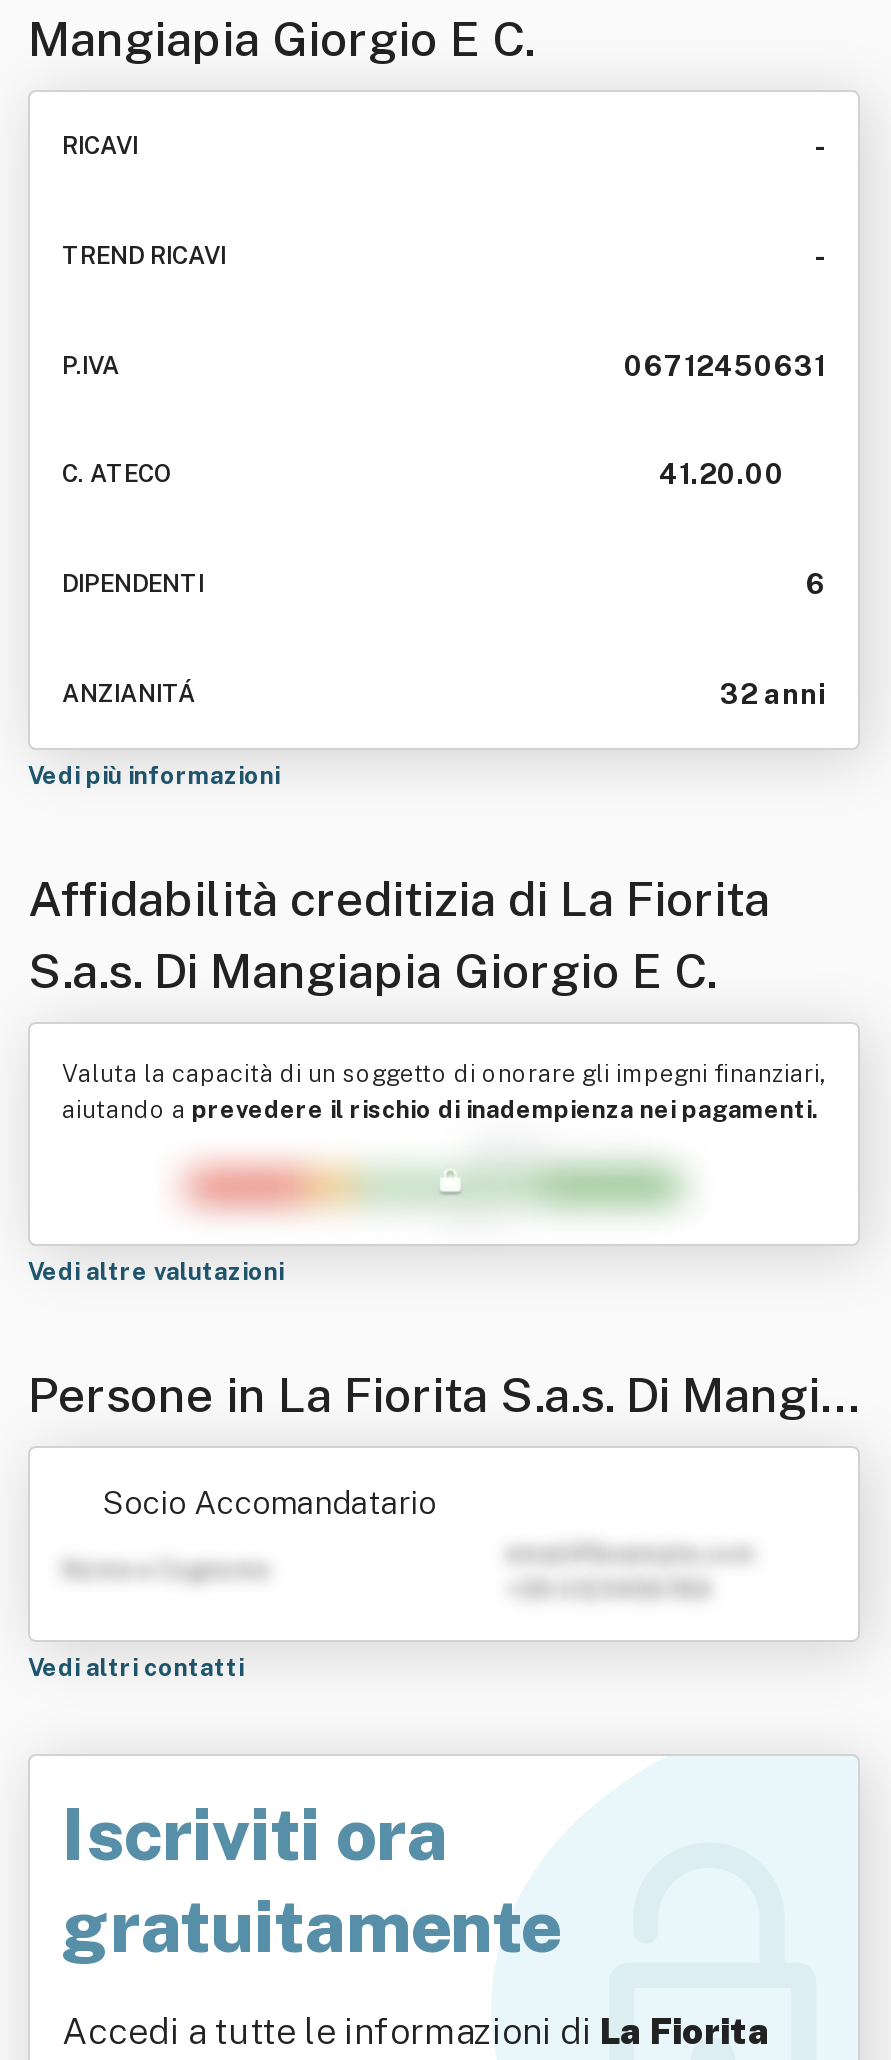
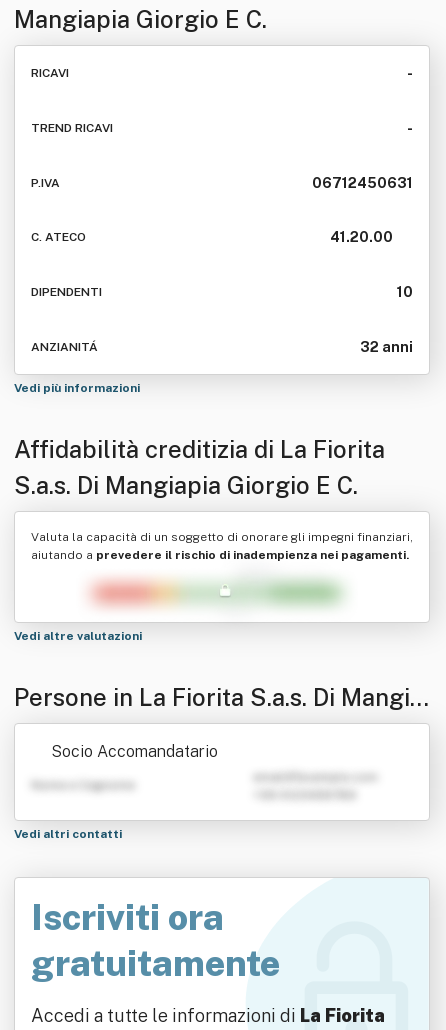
[806,568,826,600] 6 -> [397,284,413,300] 10

